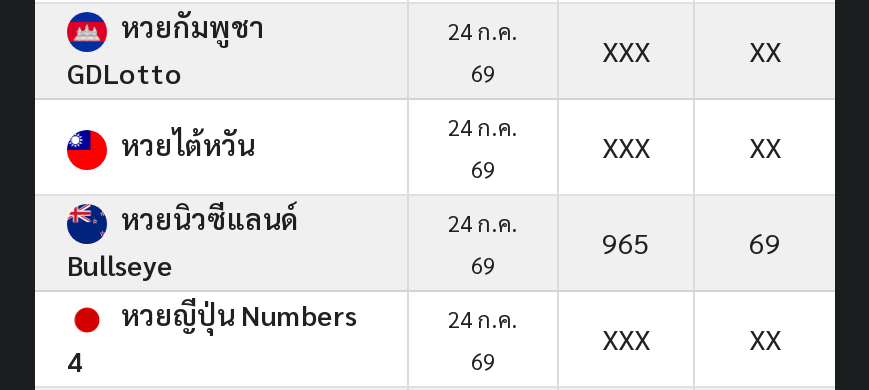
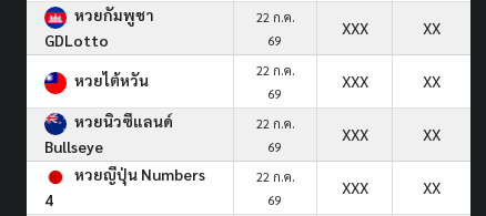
[448,16,518,46] 24 ก.ค. -> [256,9,295,25] 22 ก.ค.
[448,112,518,142] 24 ก.ค. -> [256,62,295,78] 22 ก.ค.
[448,208,518,238] 24 ก.ค. -> [256,115,295,132] 22 ก.ค.
[602,224,781,260] 965 | 69 -> [341,124,441,144] XXX | XX
[448,304,518,334] 24 ก.ค. -> [256,168,295,185] 22 ก.ค.

